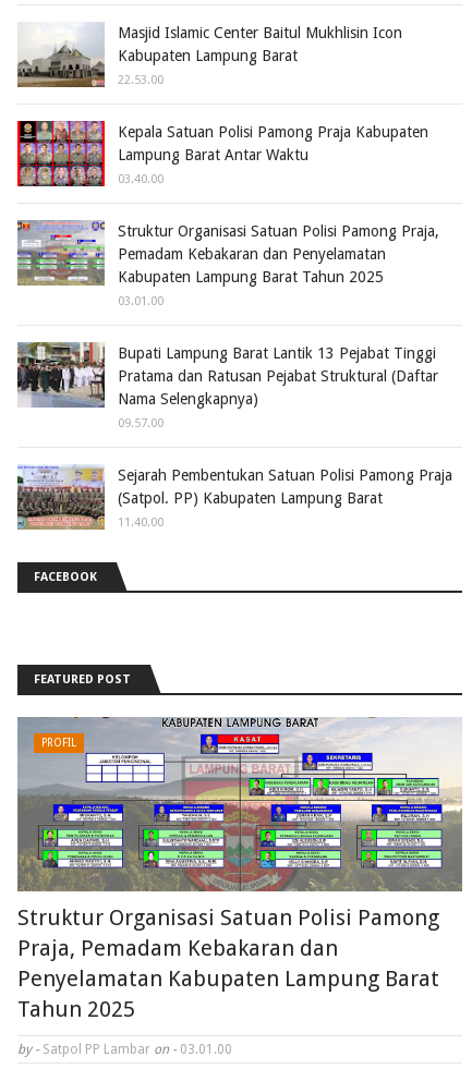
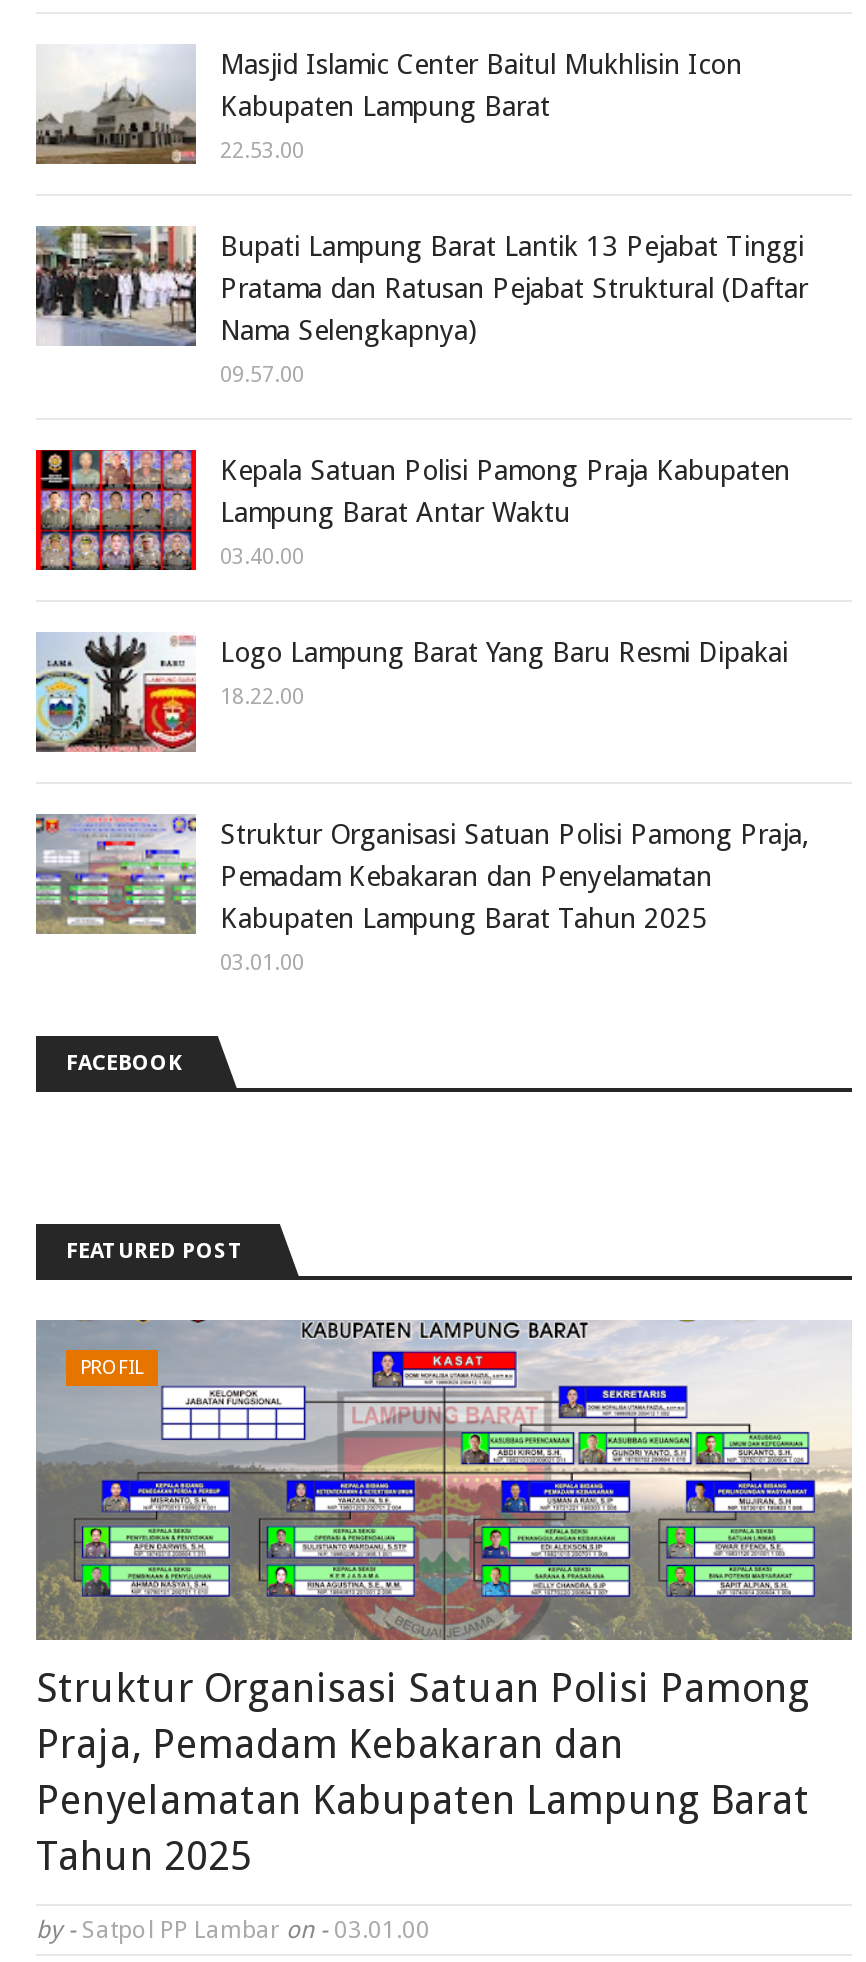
moved [17,119,428,189] -> [36,446,790,574]: [image] | Kepala Satuan Polisi Pamong Praja Kabupaten | Lampung Barat Antar Waktu | 03.40.00
none -> [34,634,788,752] [image] | Logo Lampung Barat Yang Baru Resmi Dipakai | 18.22.00
moved [15,219,439,308] -> [32,812,810,976]: [image] | Struktur Organisasi Satuan Polisi Pamong Praja, | Pemadam Kebakaran dan Penyelamatan | Kabupaten Lampung Barat Tahun 2025 | 03.01.00
moved [16,341,438,430] -> [34,224,808,388]: [image] | Bupati Lampung Barat Lantik 13 Pejabat Tinggi | Pratama dan Ratusan Pejabat Struktural (Daftar | Nama Selengkapnya) | 09.57.00
[17,444,452,531] [image] | Sejarah Pembentukan Satuan Polisi Pamong Praja | (Satpol. PP) Kabupaten Lampung Barat | 11.40.00 -> none

